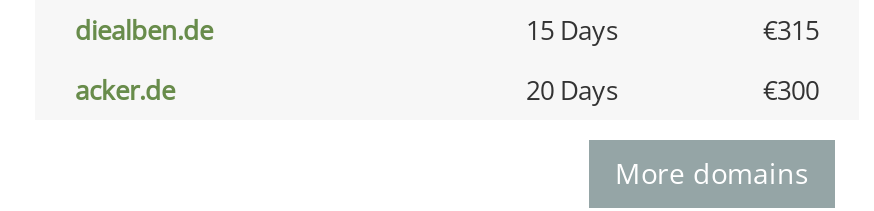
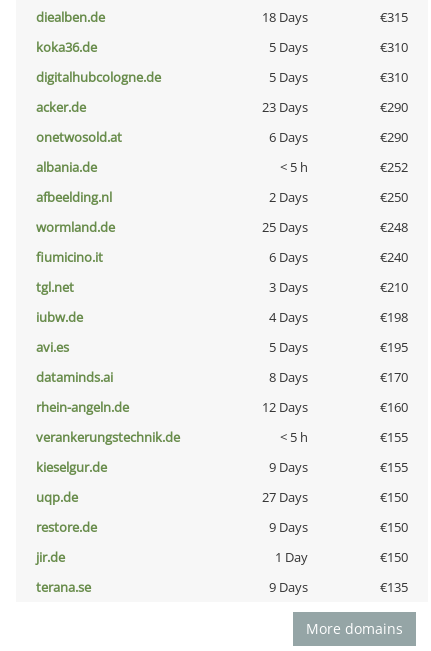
[526,12,618,48] 15 Days -> [261,8,307,26] 18 Days
none -> [36,38,408,86] koka36.de | 5 Days | €310 | digitalhubcologne.de | 5 Days | €310
[526,72,819,108] 20 Days | €300 -> [36,98,408,596] 23 Days | €290 | onetwosold.at | 6 Days | €290 | albania.de | < 5 h | €252 | afbeelding.nl | 2 Days | €250 | wormland.de | 25 Days | €248 | fiumicino.it | 6 Days | €240 | tgl.net | 3 Days | €210 | iubw.de | 4 Days | €198 | avi.es | 5 Days | €195 | dataminds.ai | 8 Days | €170 | rhein-angeln.de | 12 Days | €160 | verankerungstechnik.de | < 5 h | €155 | kieselgur.de | 9 Days | €155 | uqp.de | 27 Days | €150 | restore.de | 9 Days | €150 | jir.de | 1 Day | €150 | terana.se | 9 Days | €135

